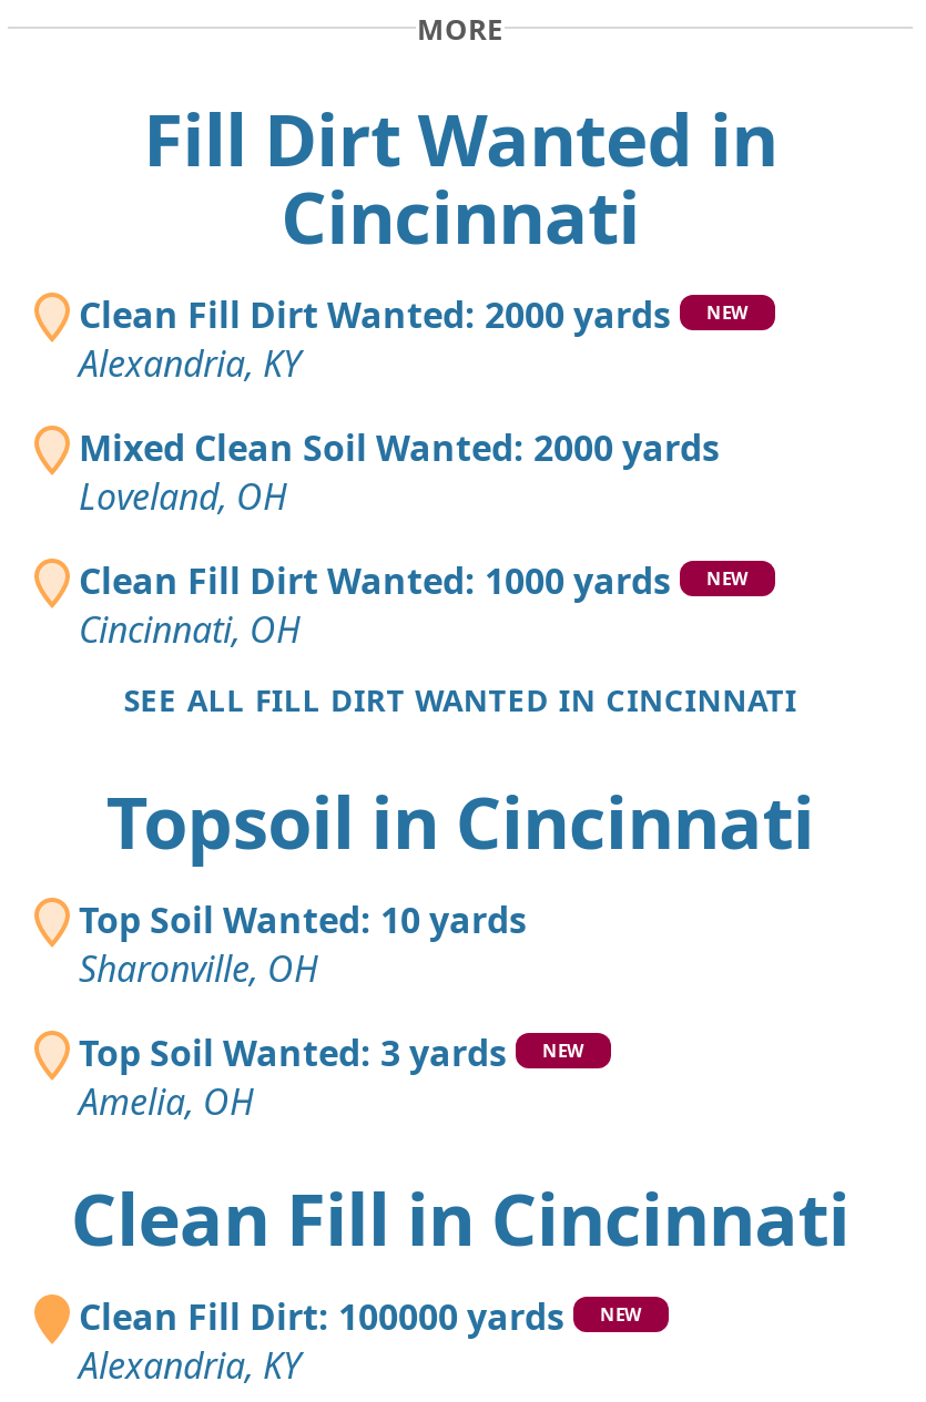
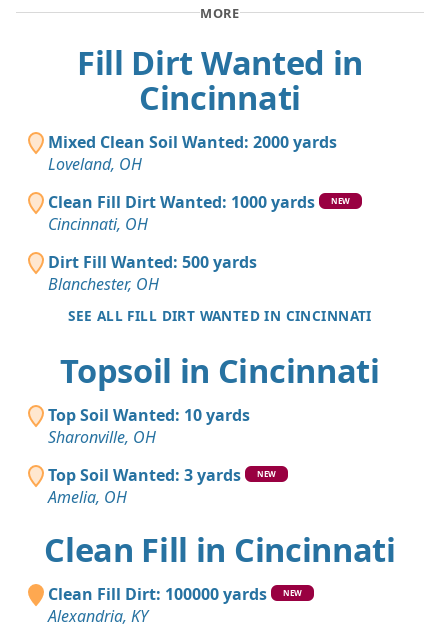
[79,290,749,388] Clean Fill Dirt Wanted: 2000 yards | NEW | Alexandria, KY -> none
moved [79,423,749,654] -> [48,131,350,235]: Mixed Clean Soil Wanted: 2000 yards | Loveland, OH | Clean Fill Dirt Wanted: 1000 yards | NEW | Cincinnati, OH
none -> [48,251,257,295] Dirt Fill Wanted: 500 yards | Blanchester, OH

